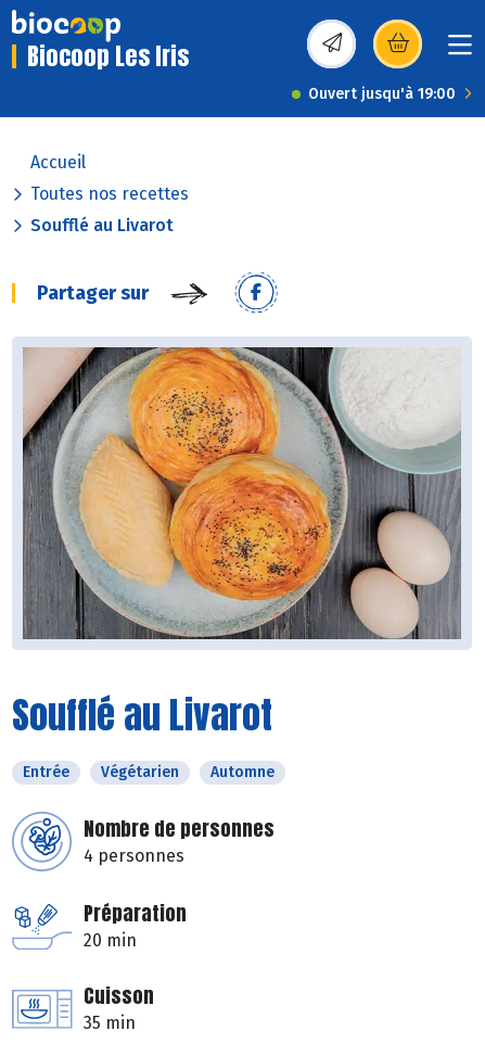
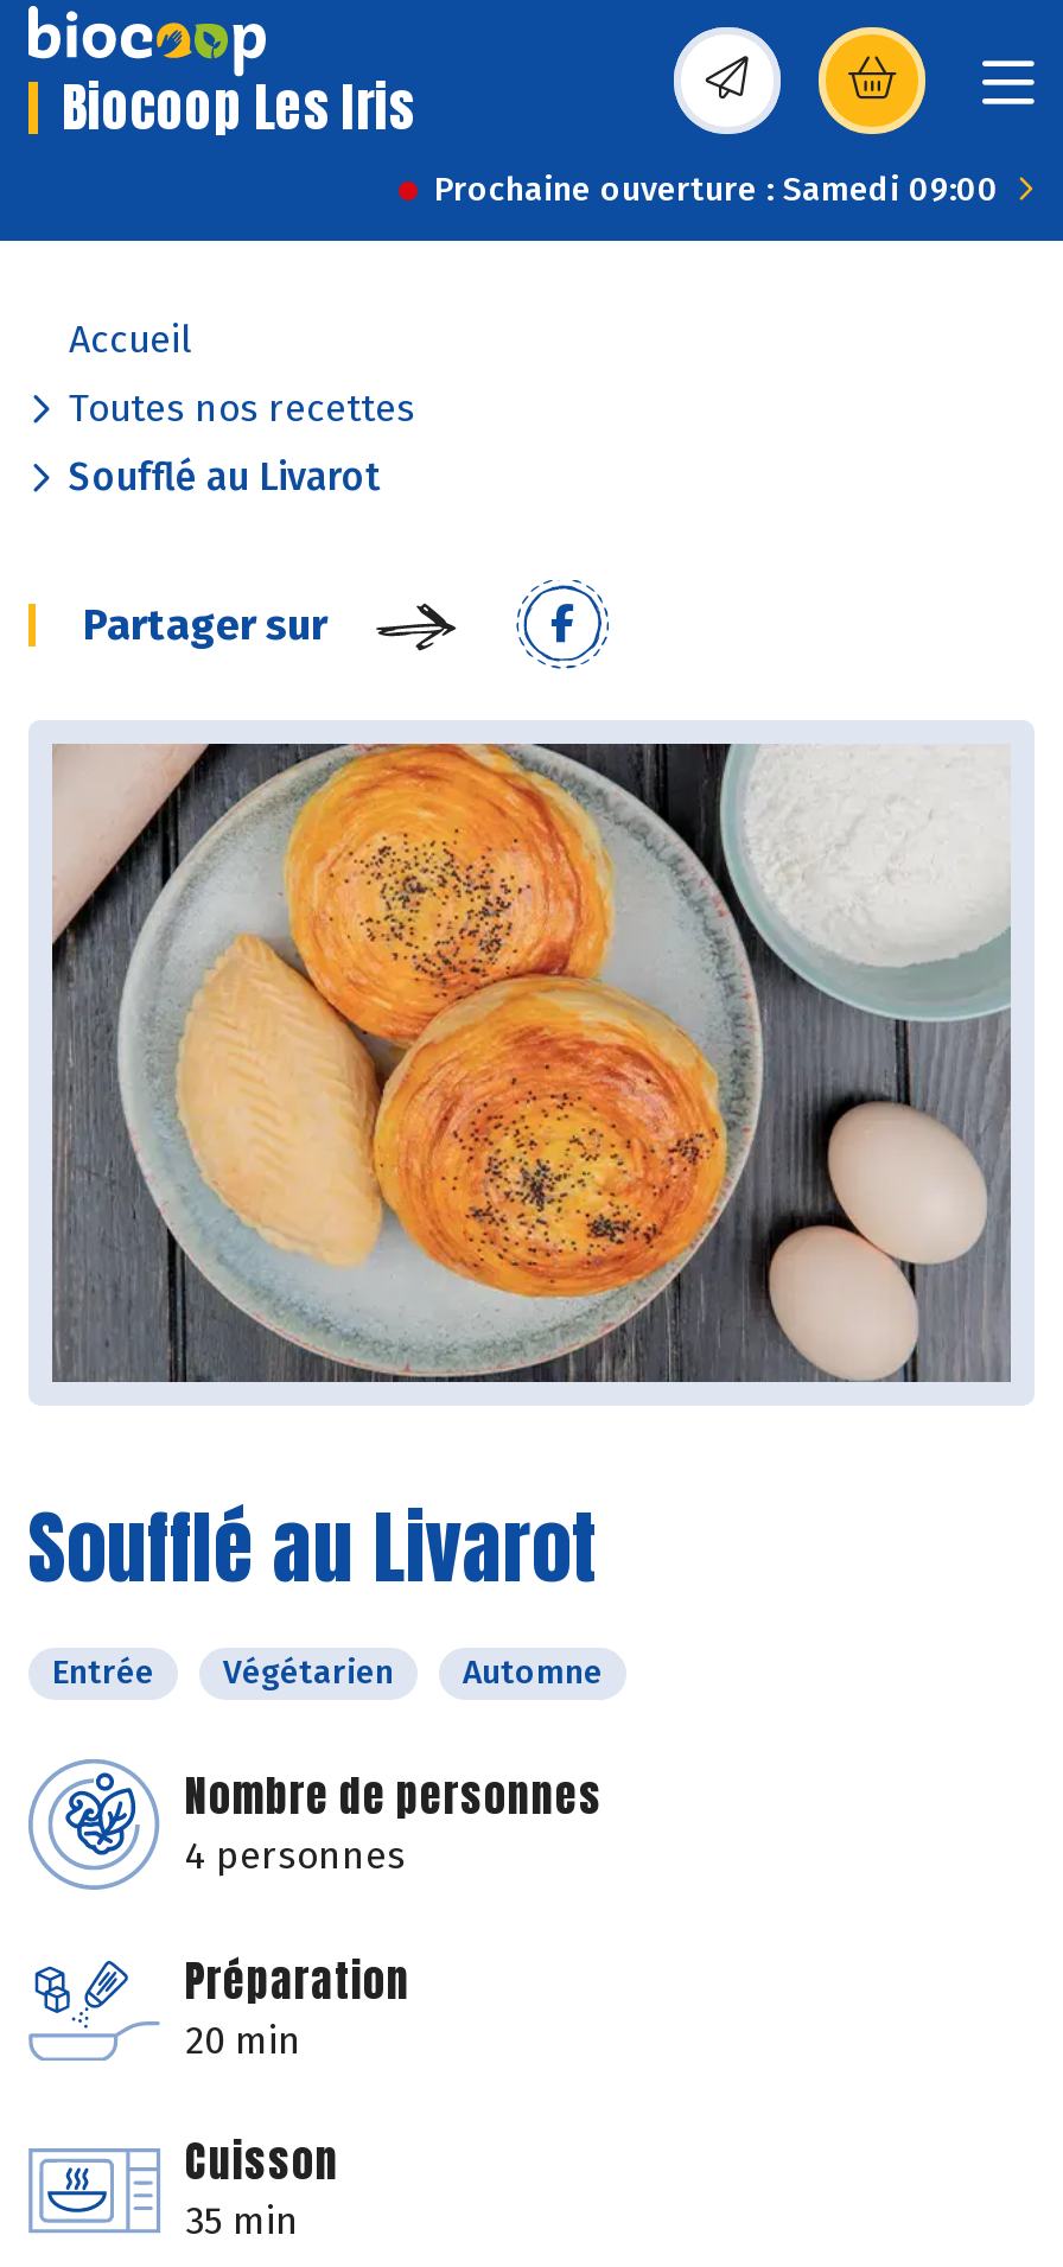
[308,85,456,103] Ouvert jusqu'à 19:00 -> [434,170,999,210] Prochaine ouverture : Samedi 09:00

